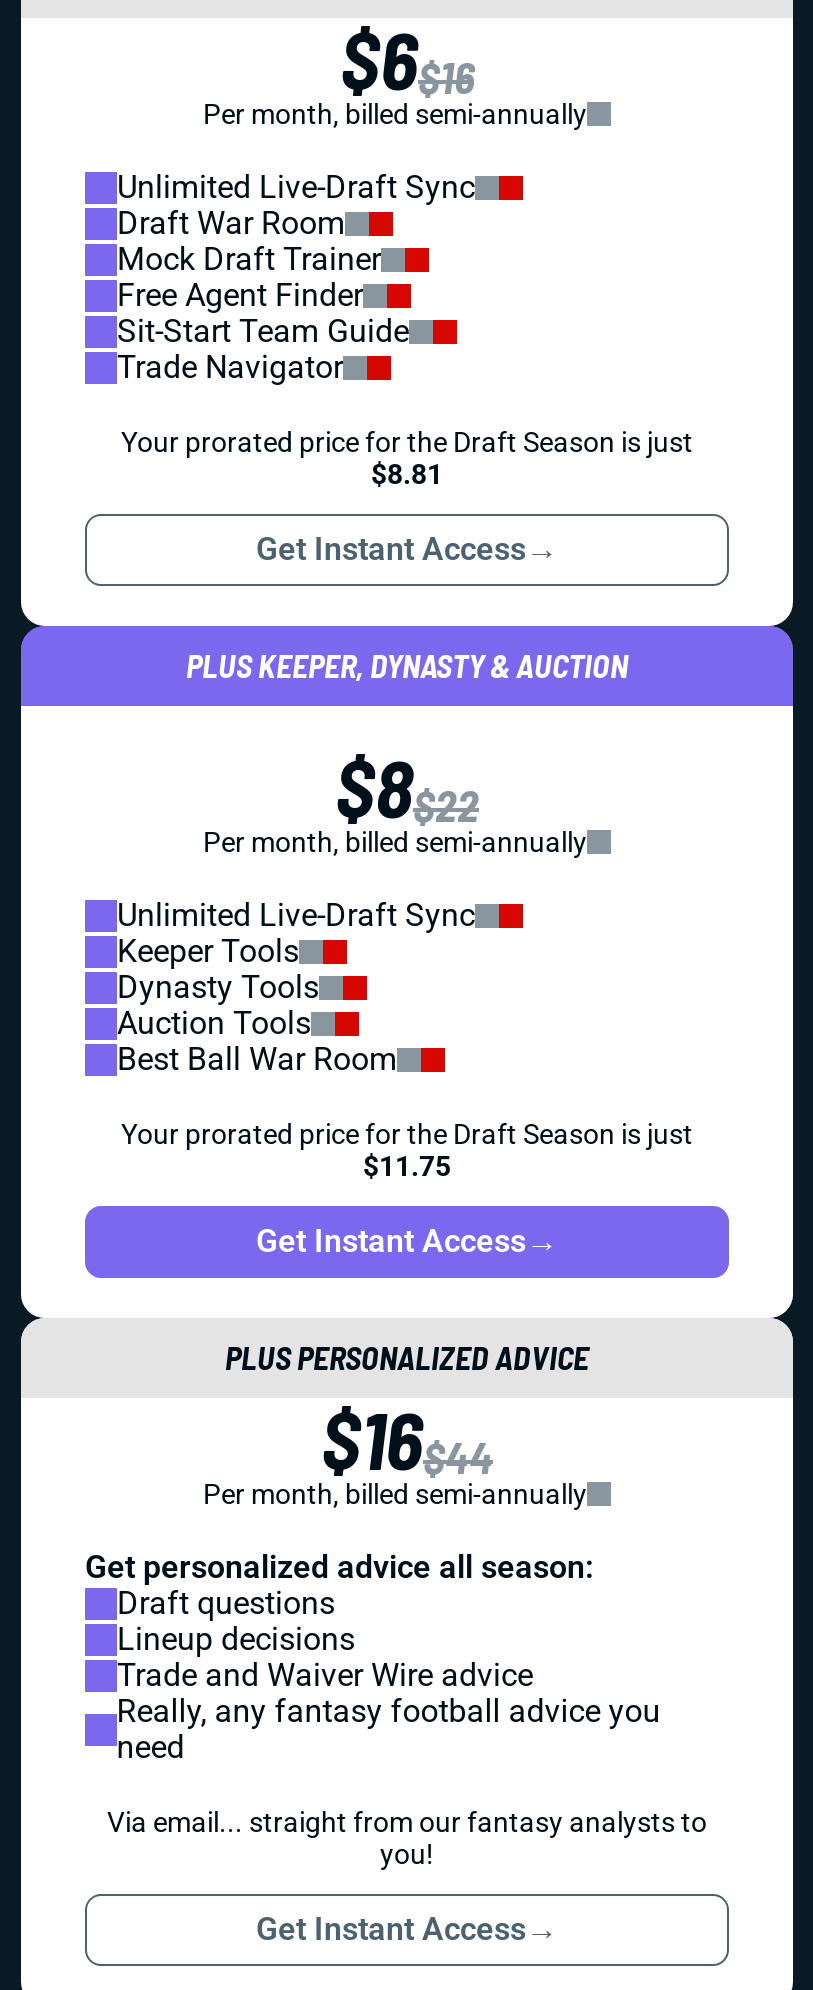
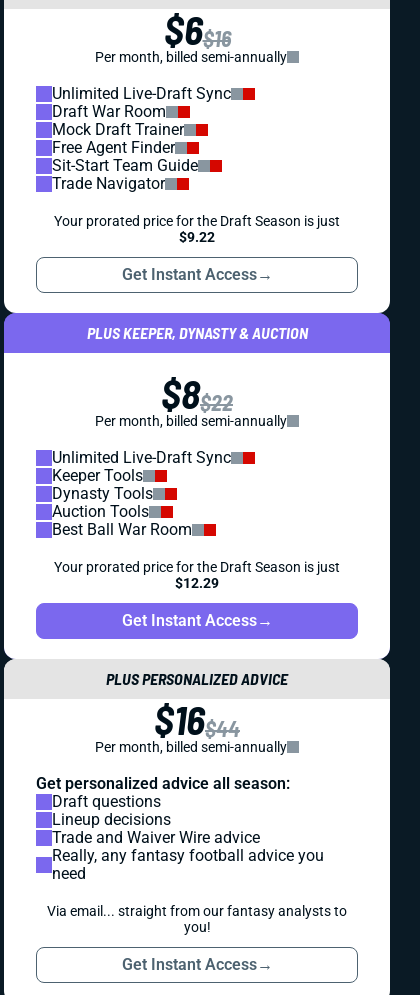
[371,458,443,490] $8.81 -> [179,229,215,245] $9.22
[363,1150,451,1182] $11.75 -> [175,575,219,591] $12.29

